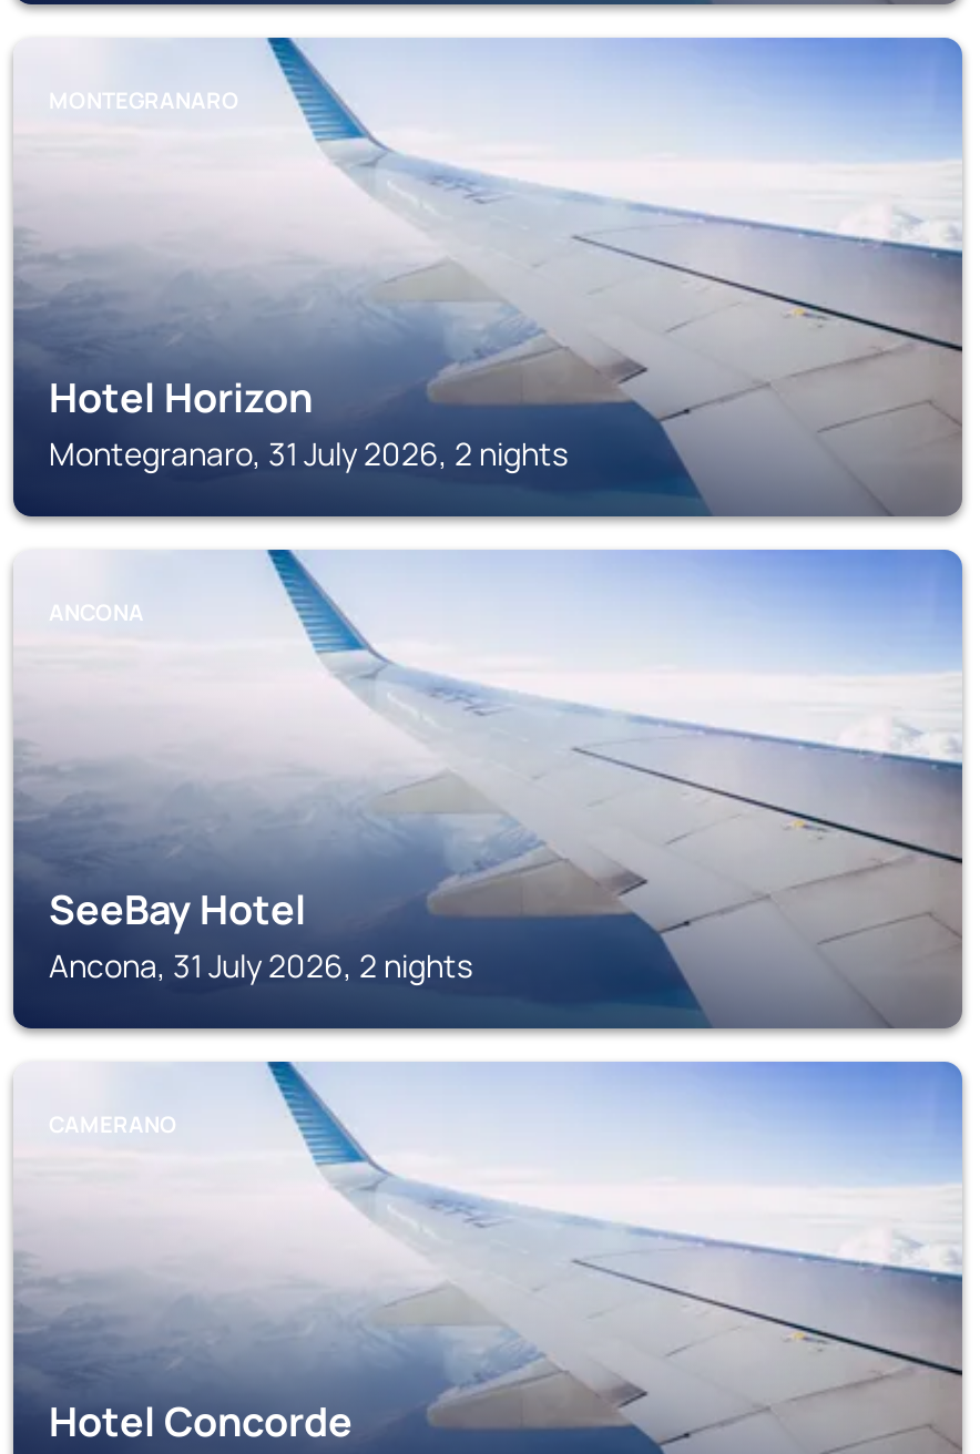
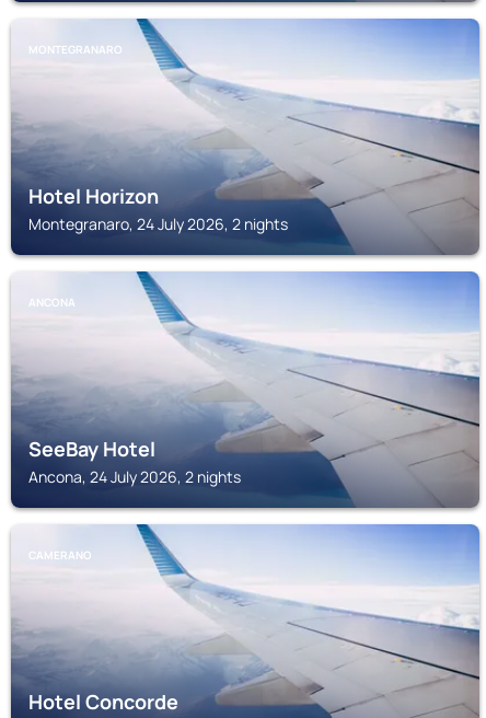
[49,432,568,474] Montegranaro, 31 July 2026, 2 nights -> [28,213,288,234] Montegranaro, 24 July 2026, 2 nights
[49,944,472,986] Ancona, 31 July 2026, 2 nights -> [28,466,241,487] Ancona, 24 July 2026, 2 nights

